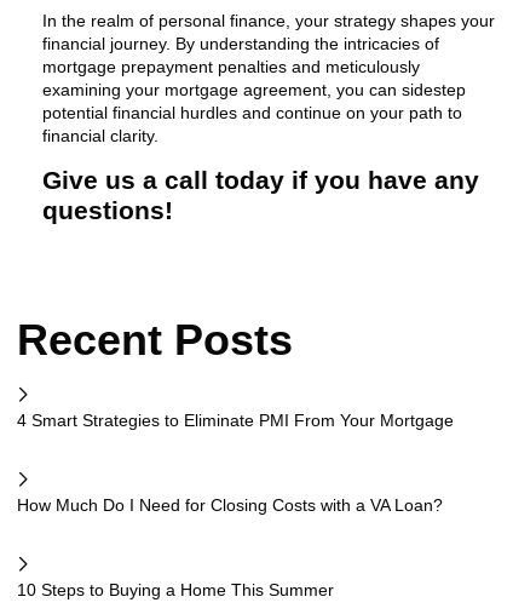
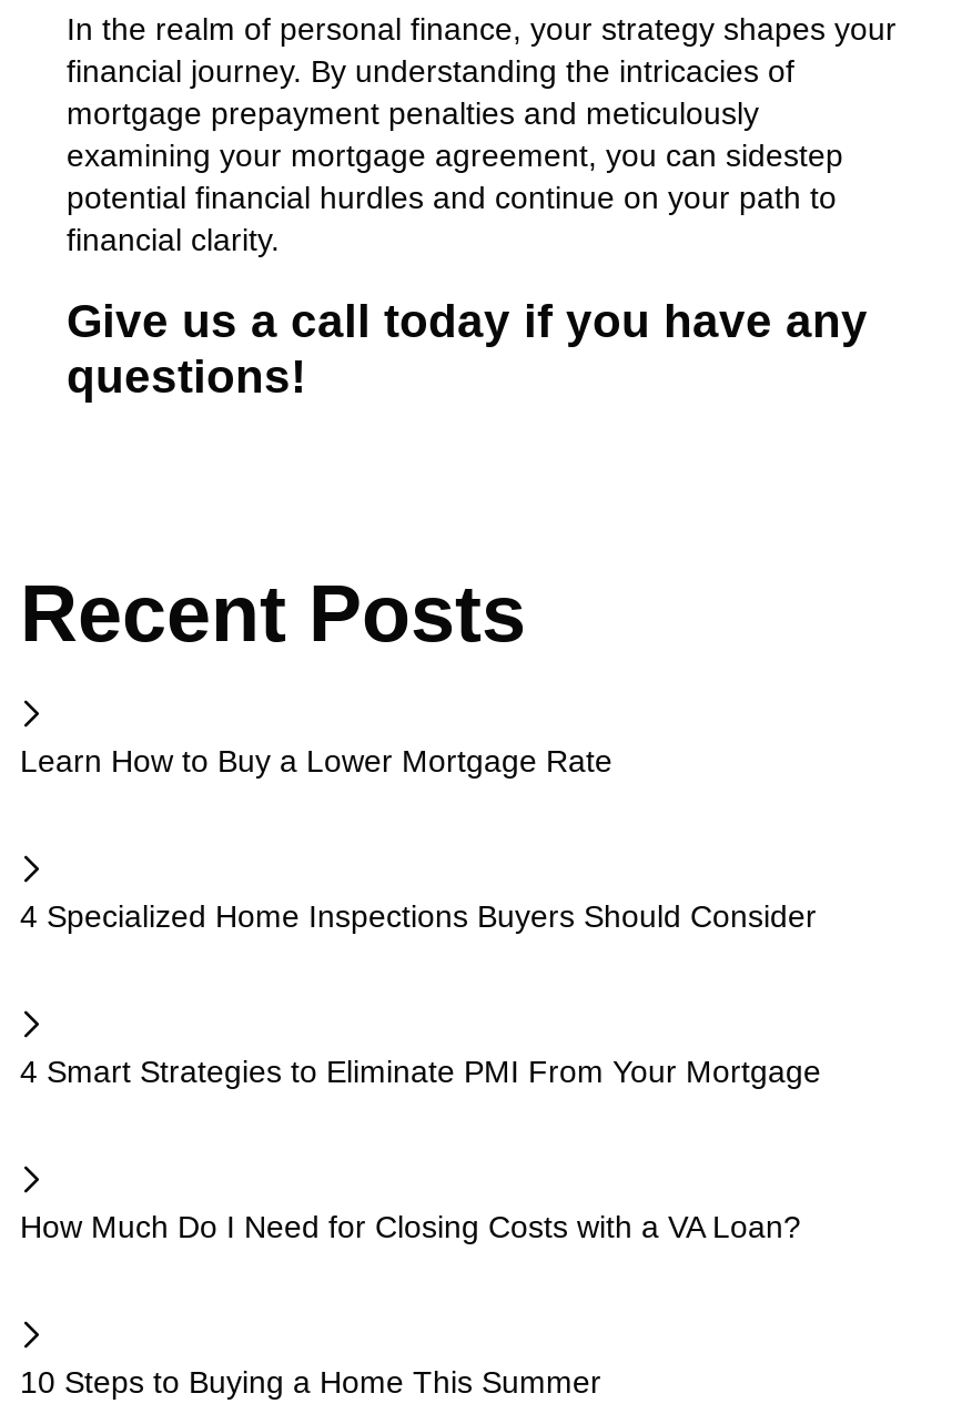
none -> [20,743,612,778] Learn How to Buy a Lower Mortgage Rate
none -> [20,898,817,934] 4 Specialized Home Inspections Buyers Should Consider

